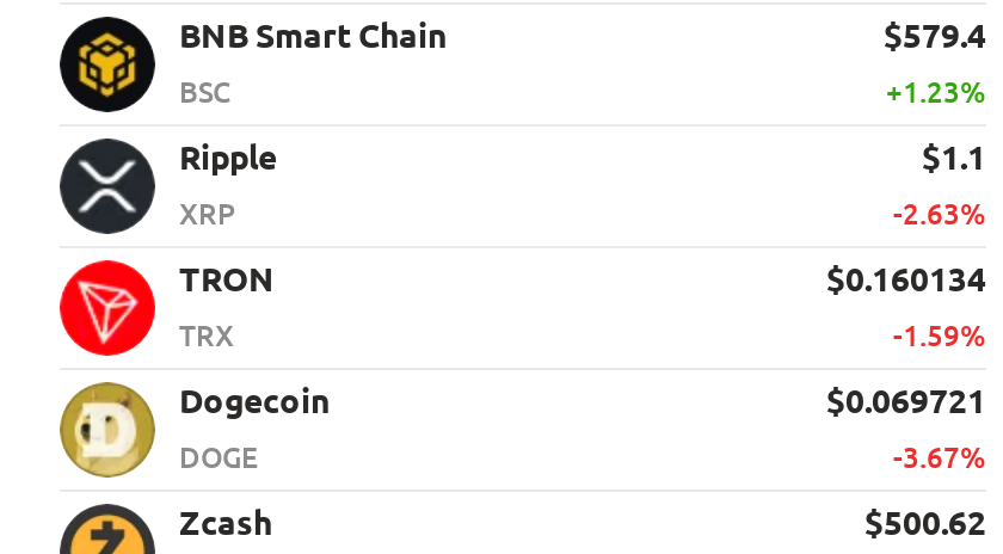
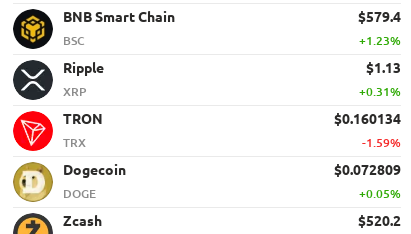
[922,139,986,177] $1.1 -> [366,60,401,76] $1.13
[893,198,986,229] -2.63% -> [359,85,401,98] +0.31%
[826,383,986,421] $0.069721 -> [334,162,401,178] $0.072809
[893,441,986,472] -3.67% -> [359,187,401,200] +0.05%
[864,504,986,543] $500.62 -> [358,213,401,229] $520.2

